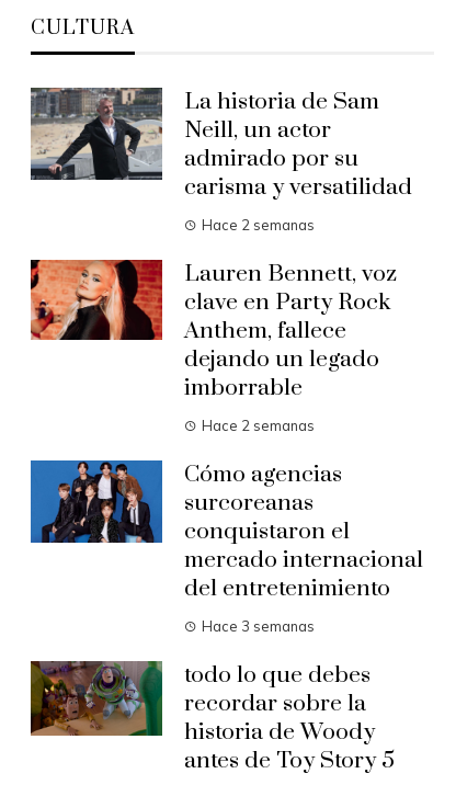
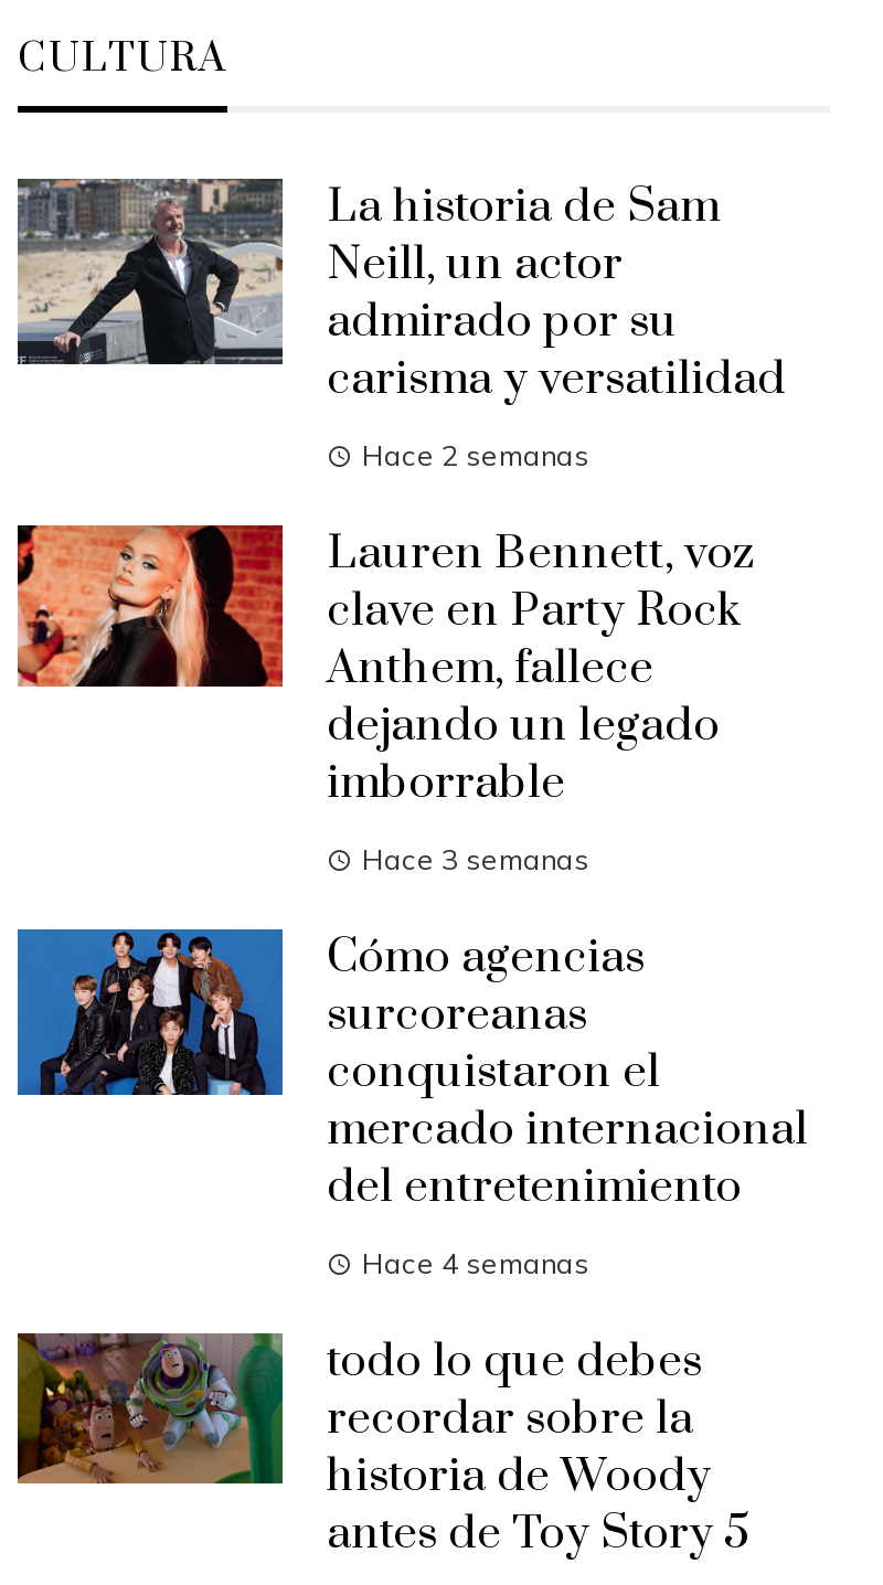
[202,417,315,434] Hace 2 semanas -> [362,842,589,877] Hace 3 semanas
[202,617,315,635] Hace 3 semanas -> [362,1245,589,1281] Hace 4 semanas

